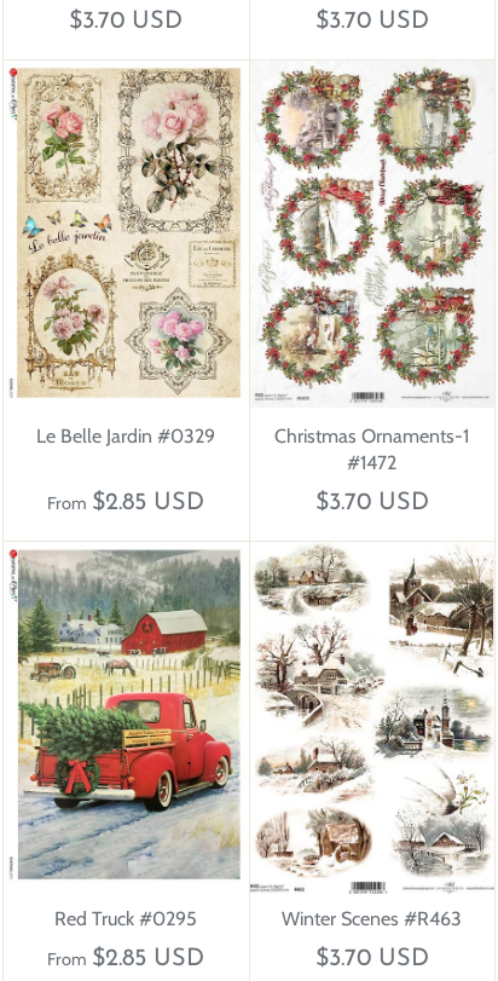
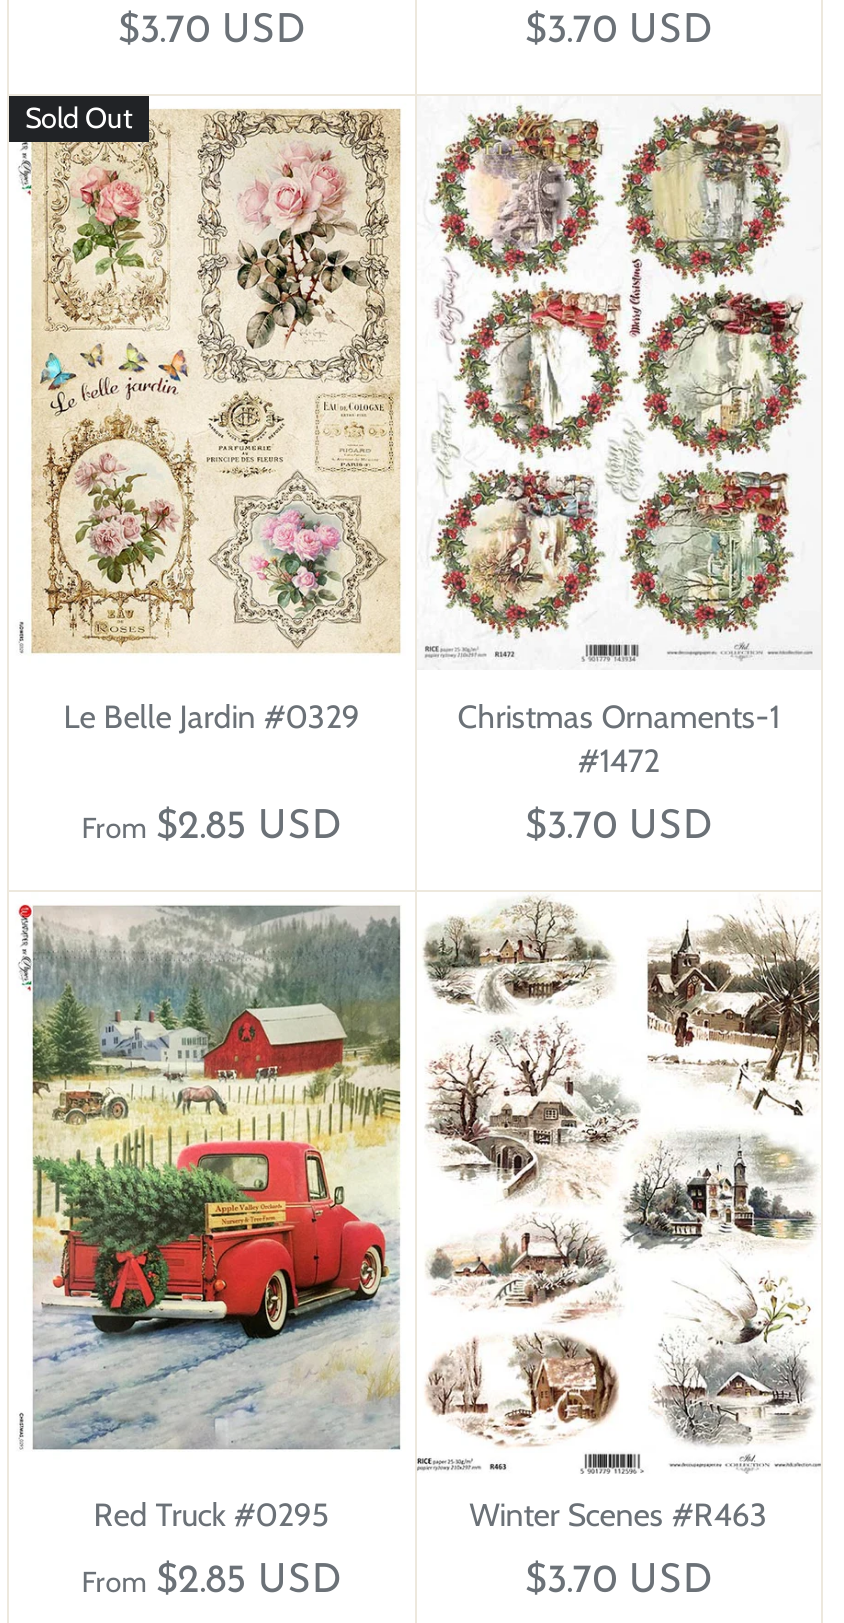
none -> [25,100,133,136] Sold Out

